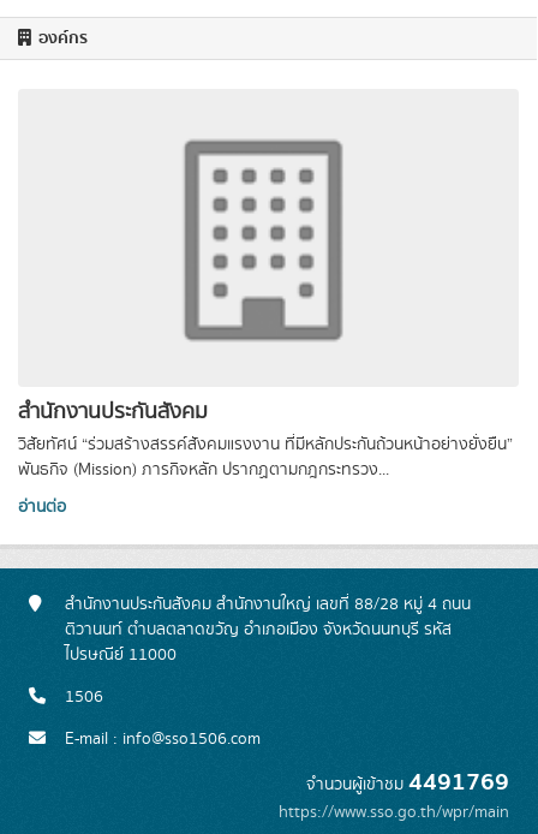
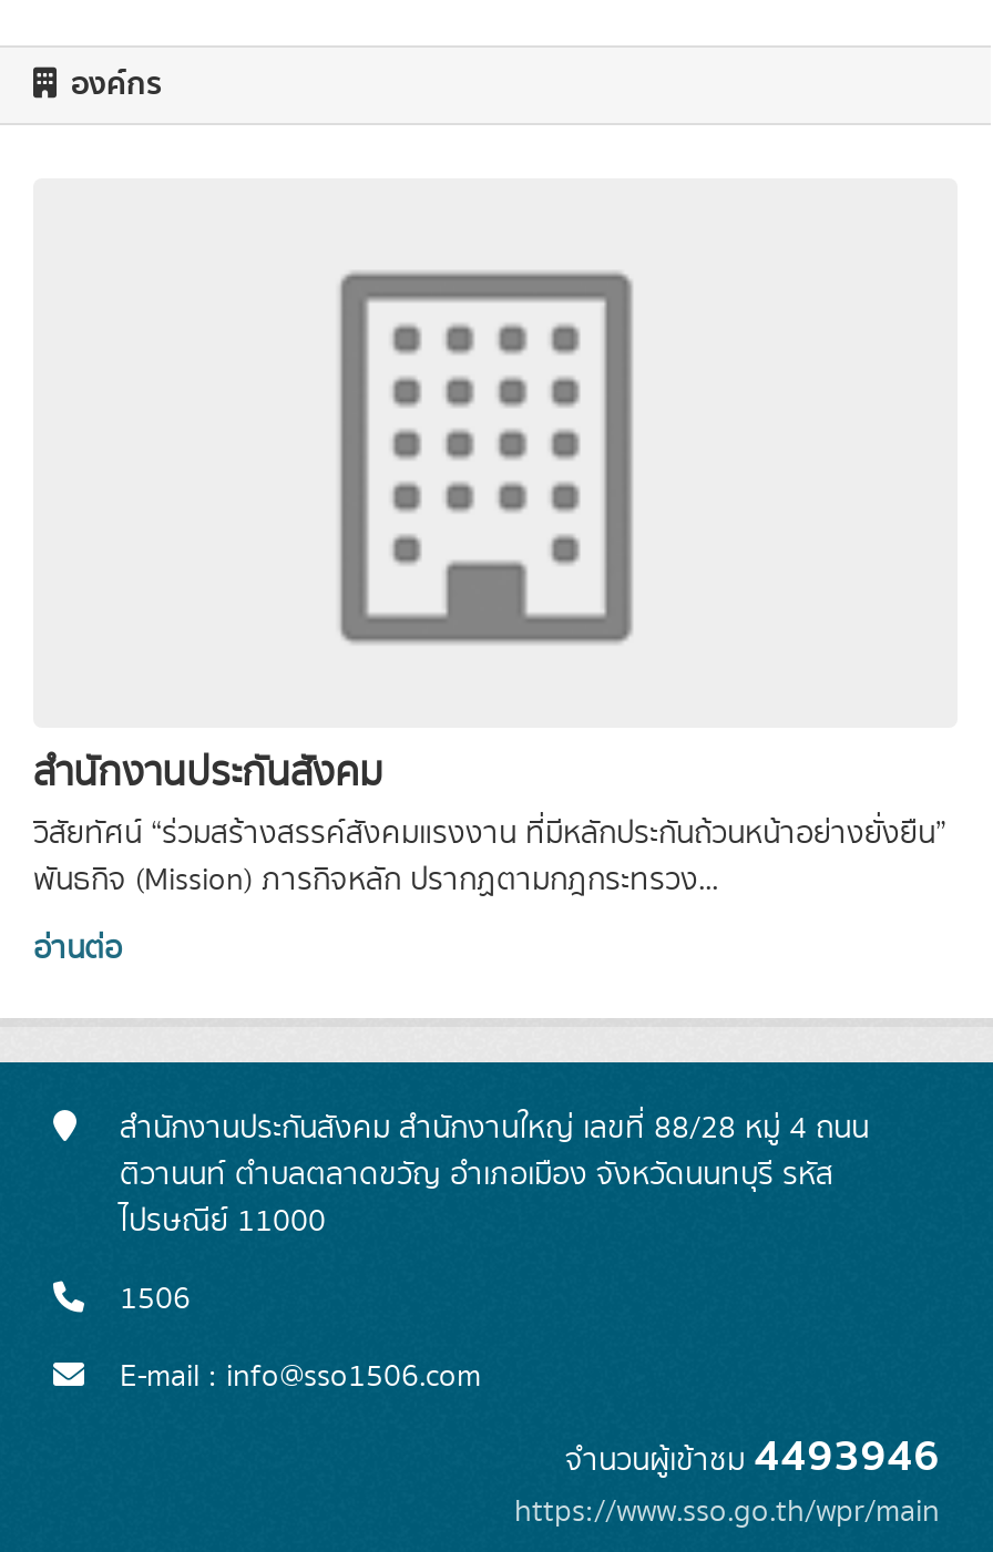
[306,763,509,802] จำนวนผู้เข้าชม4491769 -> [565,1422,940,1493] จำนวนผู้เข้าชม4493946

